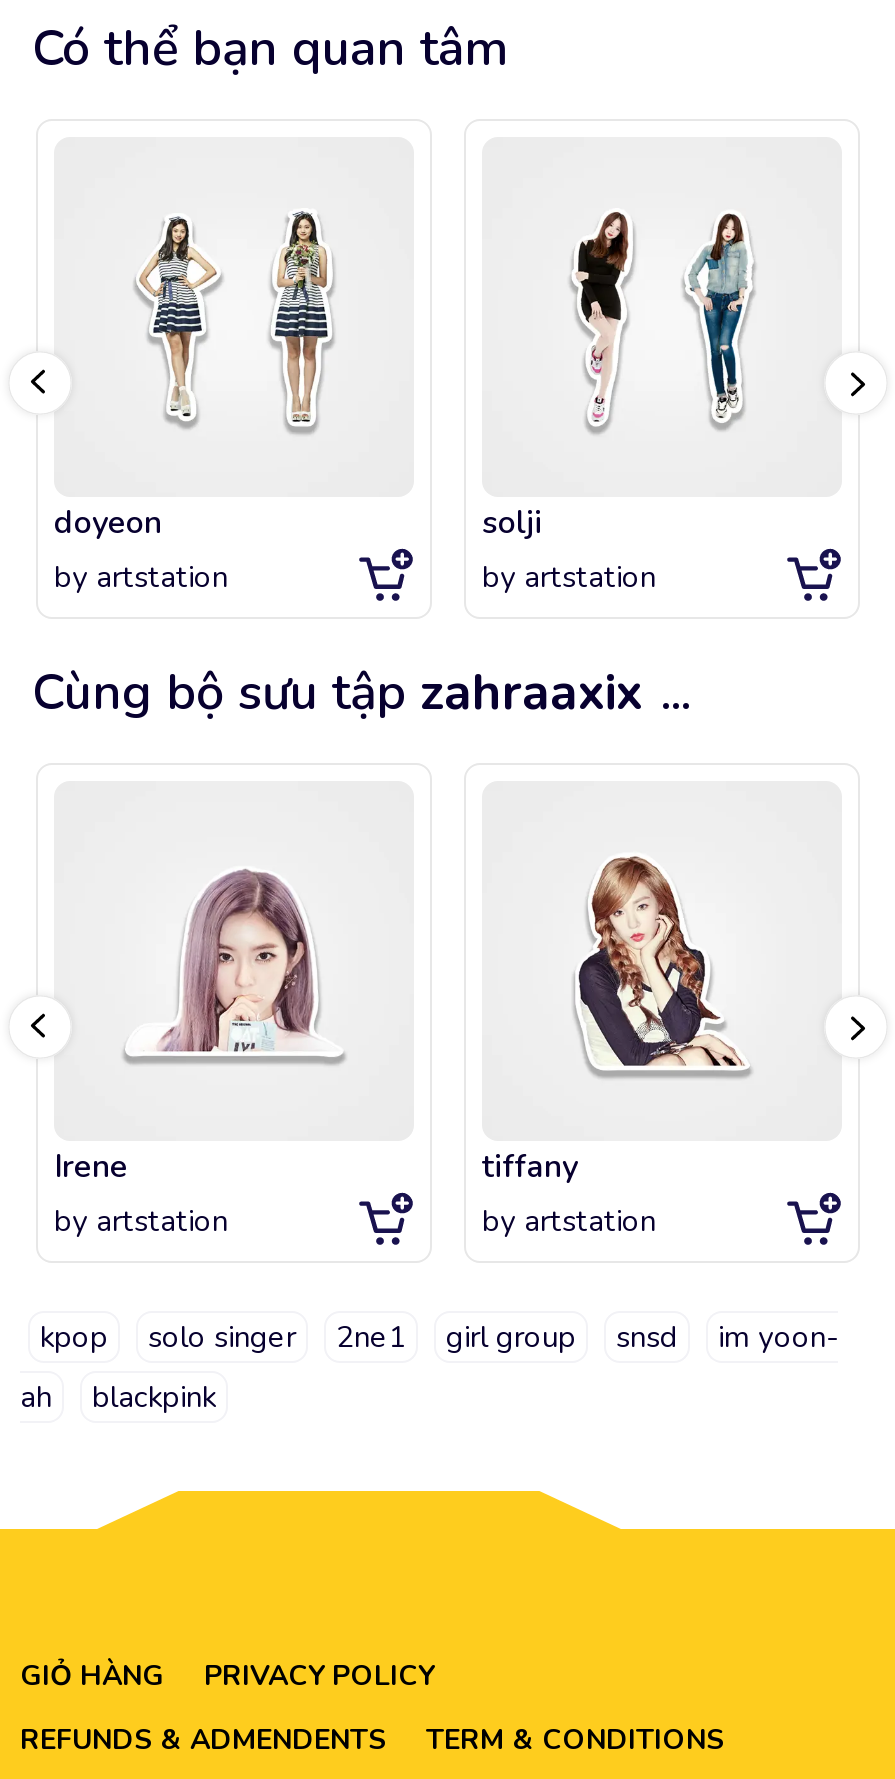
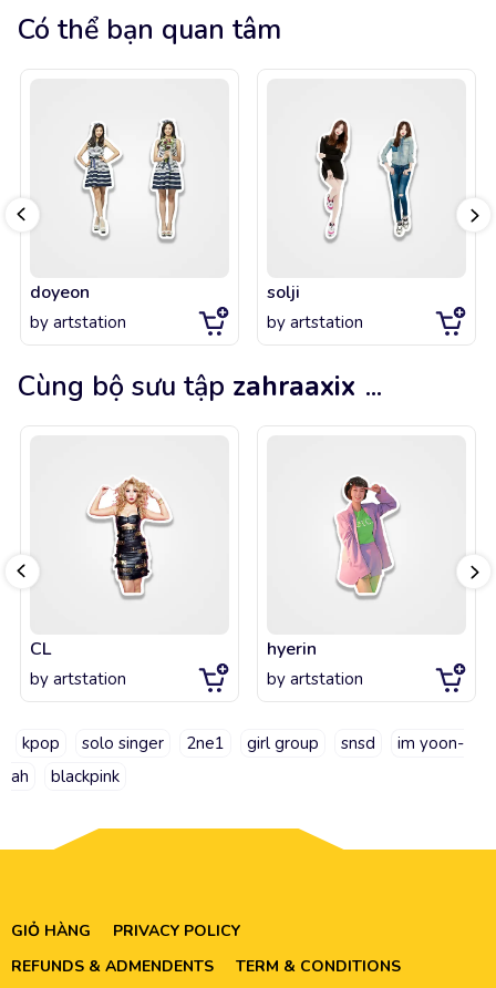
[124,859,346,1077] [image] -> [70,477,189,600] [image]
[482,857,752,1188] [image] | tiffany -> [267,476,414,661] [image] | hyerin
[54,1144,128,1188] Irene -> [30,636,51,661] CL

